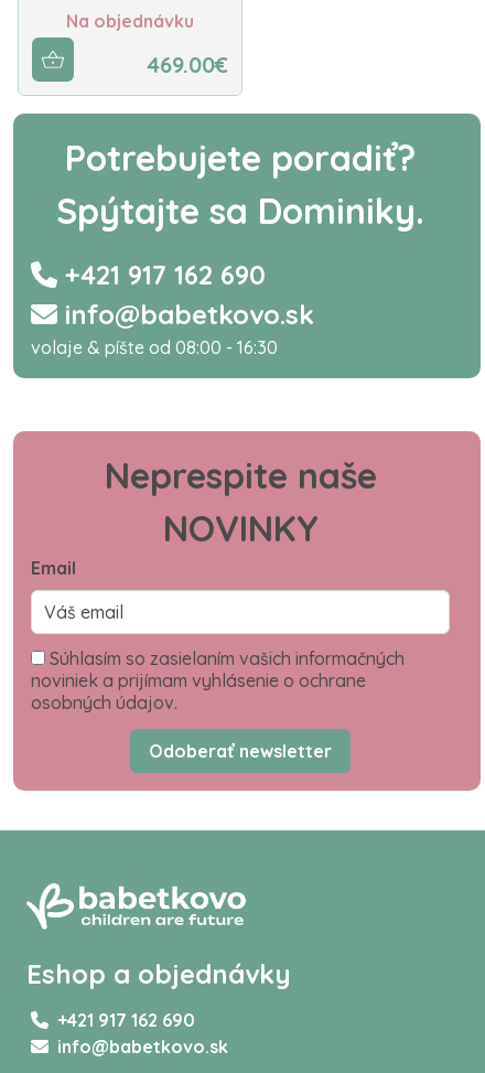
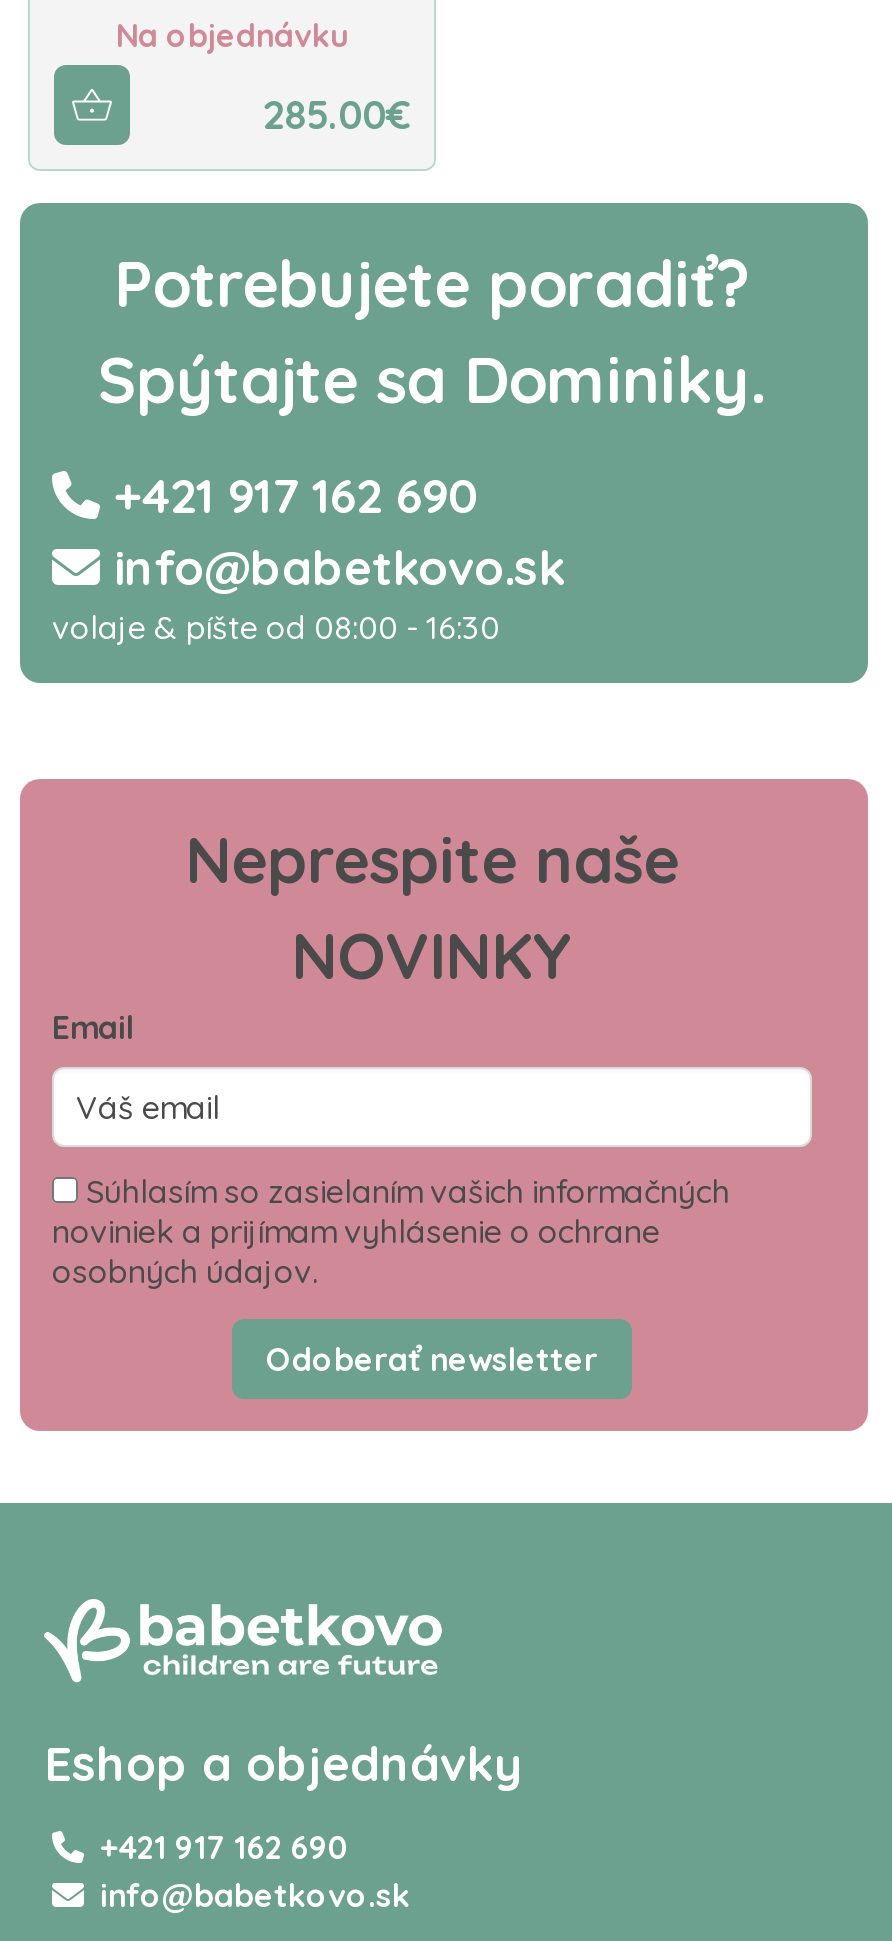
[147,51,228,78] 469.00€ -> [262,89,410,139] 285.00€

